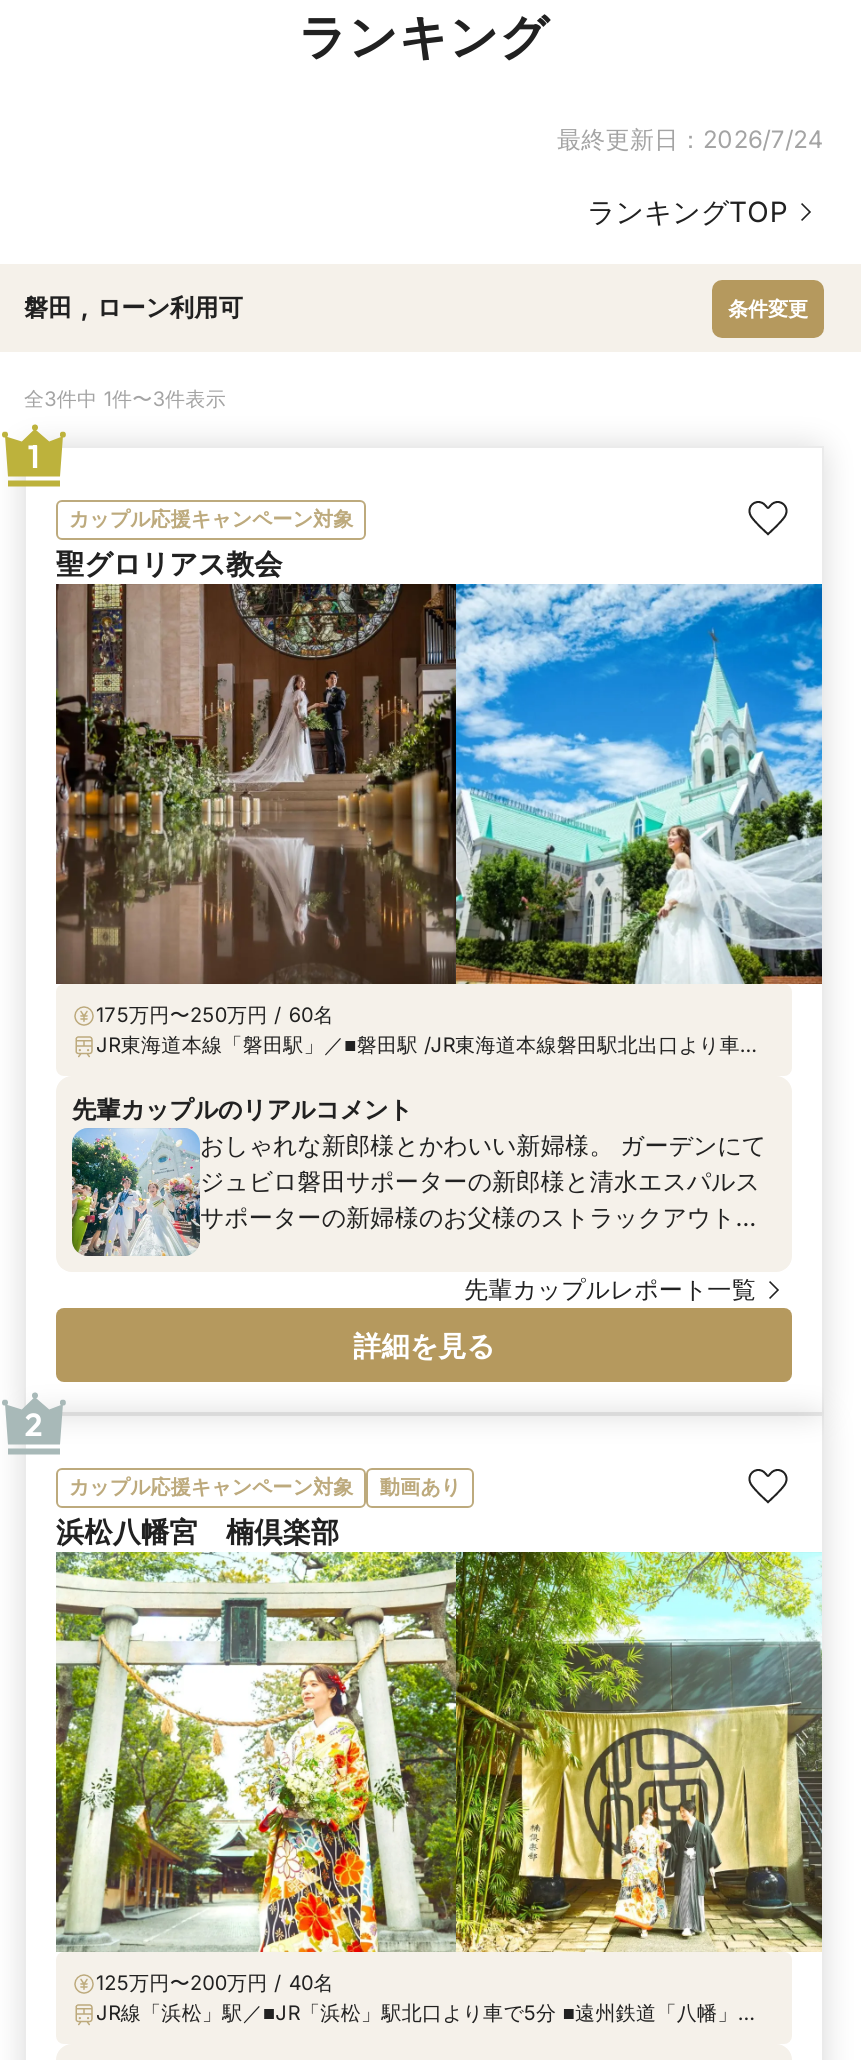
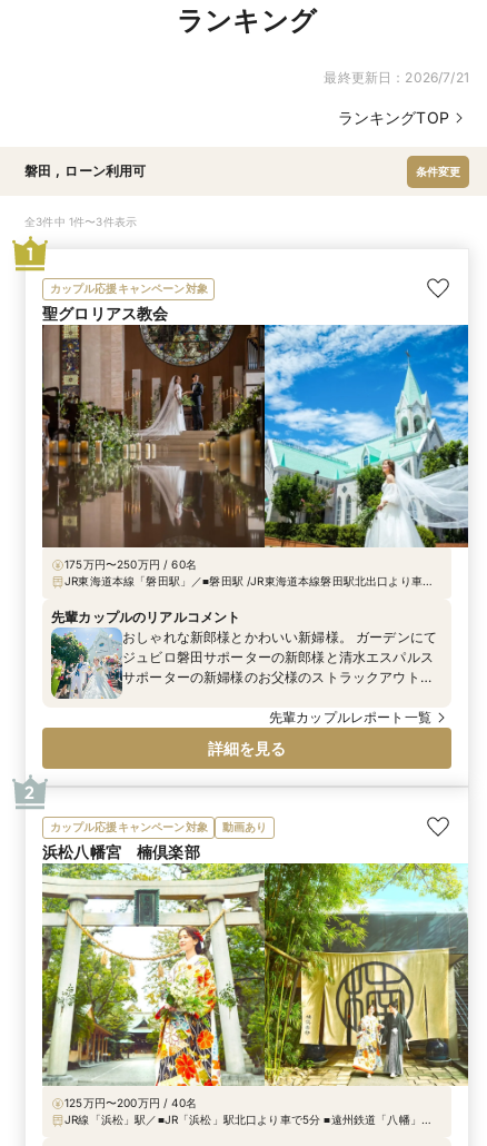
[557,124,824,154] 最終更新日：2026/7/24 -> [324,69,469,86] 最終更新日：2026/7/21

